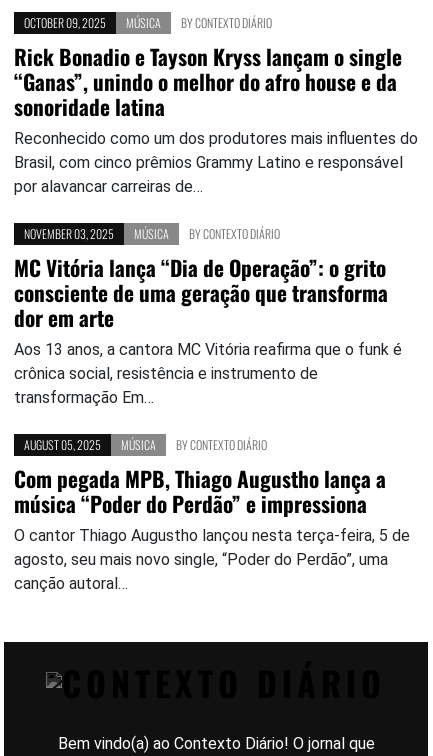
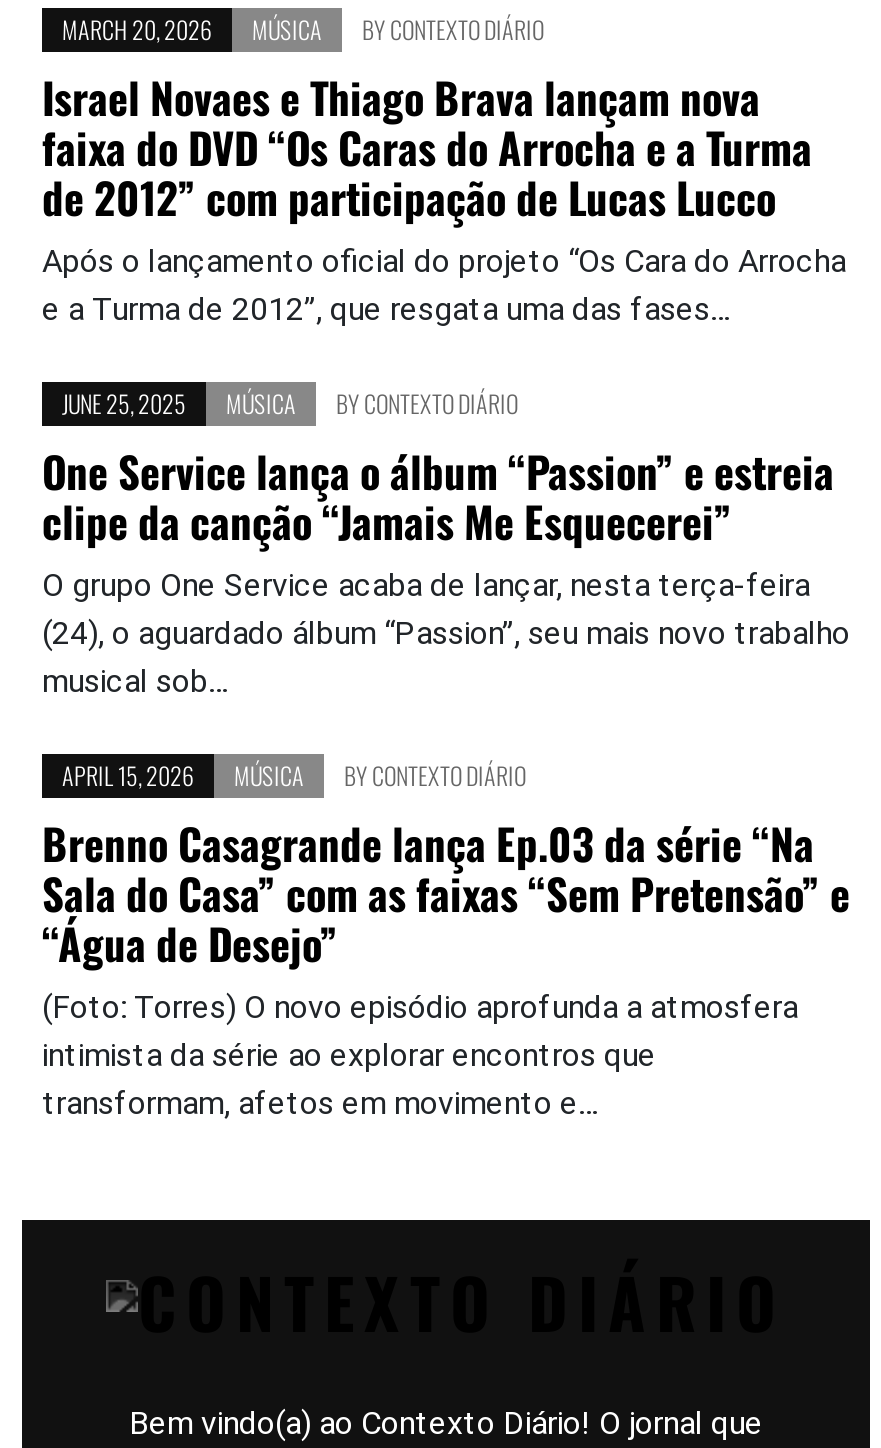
[24,14,272,31] OCTOBER 09, 2025 MÚSICA BY CONTEXTO DIÁRIO -> [62,12,544,46] MARCH 20, 2026 MÚSICA BY CONTEXTO DIÁRIO
[14,41,418,196] Rick Bonadio e Tayson Kryss lançam o single | “Ganas”, unindo o melhor do afro house e da | sonoridade latina | Reconhecido como um dos produtores mais influentes do | Brasil, com cinco prêmios Grammy Latino e responsável | por alavancar carreiras de… -> [42,66,846,328] Israel Novaes e Thiago Brava lançam nova | faixa do DVD “Os Caras do Arrocha e a Turma | de 2012” com participação de Lucas Lucco | Após o lançamento oficial do projeto “Os Cara do Arrocha | e a Turma de 2012”, que resgata uma das fases…
[24,225,280,242] NOVEMBER 03, 2025 MÚSICA BY CONTEXTO DIÁRIO -> [62,386,518,420] JUNE 25, 2025 MÚSICA BY CONTEXTO DIÁRIO
[14,252,402,407] MC Vitória lança “Dia de Operação”: o grito | consciente de uma geração que transforma | dor em arte | Aos 13 anos, a cantora MC Vitória reafirma que o funk é | crônica social, resistência e instrumento de | transformação Em… -> [42,440,850,700] One Service lança o álbum “Passion” e estreia | clipe da canção “Jamais Me Esquecerei” | O grupo One Service acaba de lançar, nesta terça-feira | (24), o aguardado álbum “Passion”, seu mais novo trabalho | musical sob…
[24,436,267,453] AUGUST 05, 2025 MÚSICA BY CONTEXTO DIÁRIO -> [62,758,526,792] APRIL 15, 2026 MÚSICA BY CONTEXTO DIÁRIO
moved [121,436,267,453] -> [234,758,526,792]: MÚSICA | BY CONTEXTO DIÁRIO
[14,463,410,593] Com pegada MPB, Thiago Augustho lança a | música “Poder do Perdão” e impressiona | O cantor Thiago Augustho lançou nesta terça-feira, 5 de | agosto, seu mais novo single, “Poder do Perdão”, uma | canção autoral… -> [42,812,850,1122] Brenno Casagrande lança Ep.03 da série “Na | Sala do Casa” com as faixas “Sem Pretensão” e | “Água de Desejo” | (Foto: Torres) O novo episódio aprofunda a atmosfera | intimista da série ao explorar encontros que | transformam, afetos em movimento e…

